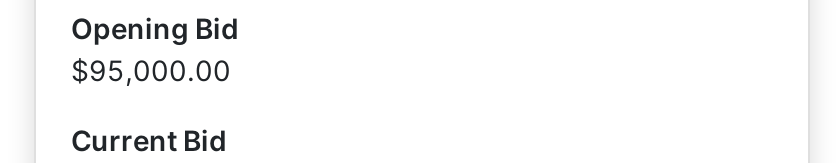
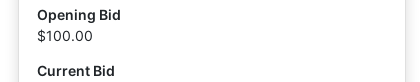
[71,53,231,87] $95,000.00 -> [36,27,92,44] $100.00

